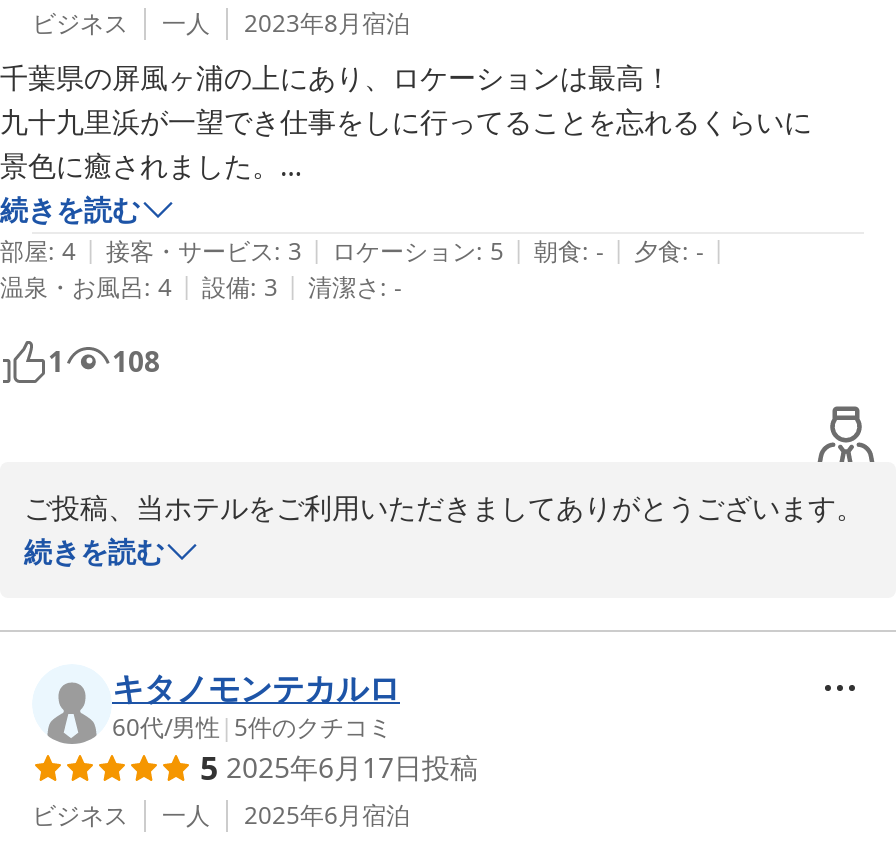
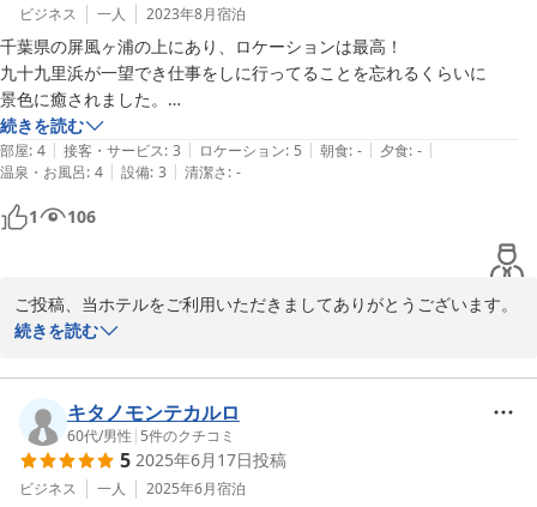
[48,342,160,380] 1 108 -> [29,205,96,228] 1 106

